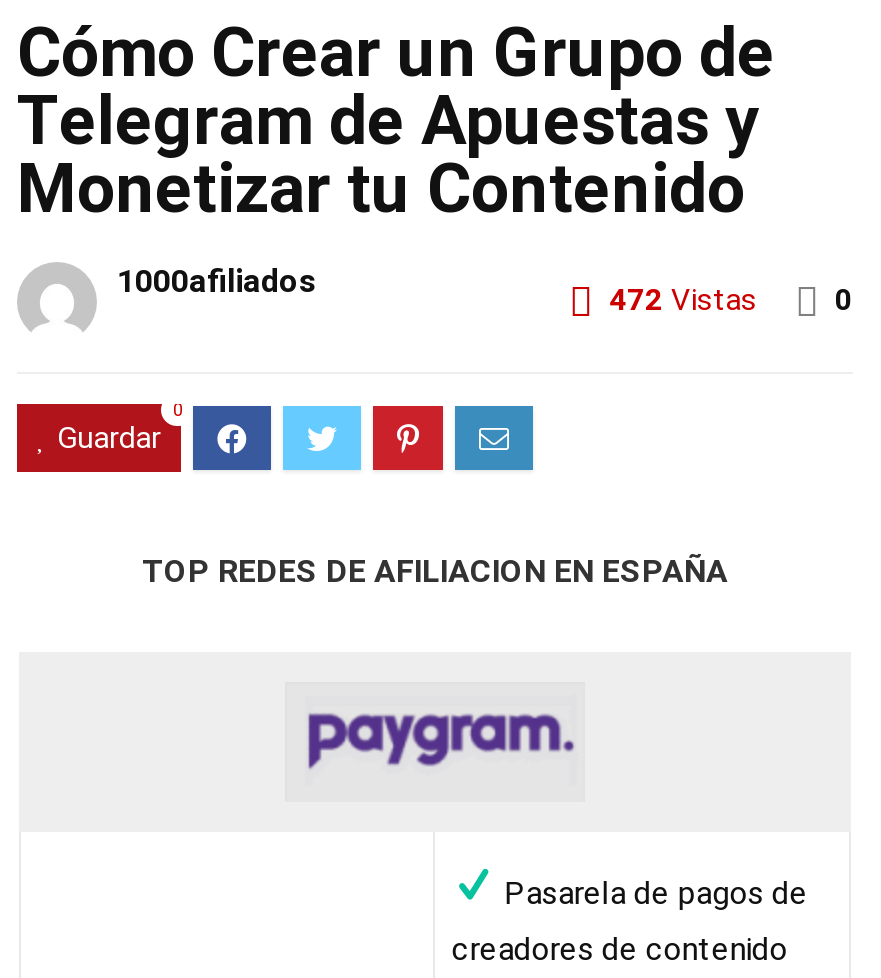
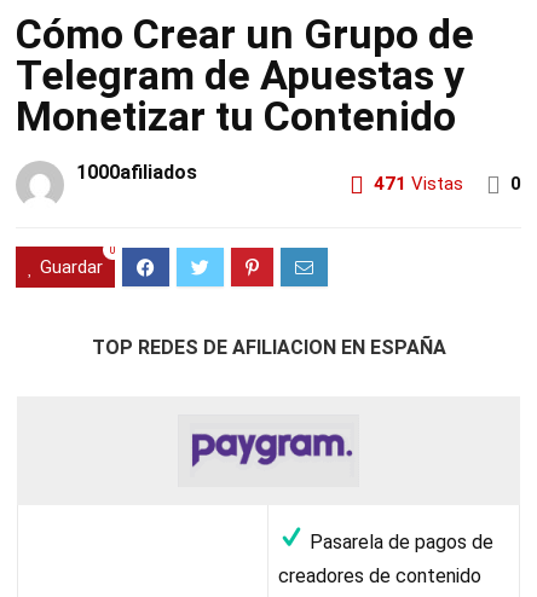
[609,283,757,319] 472 Vistas -> [374,173,463,195] 471 Vistas

